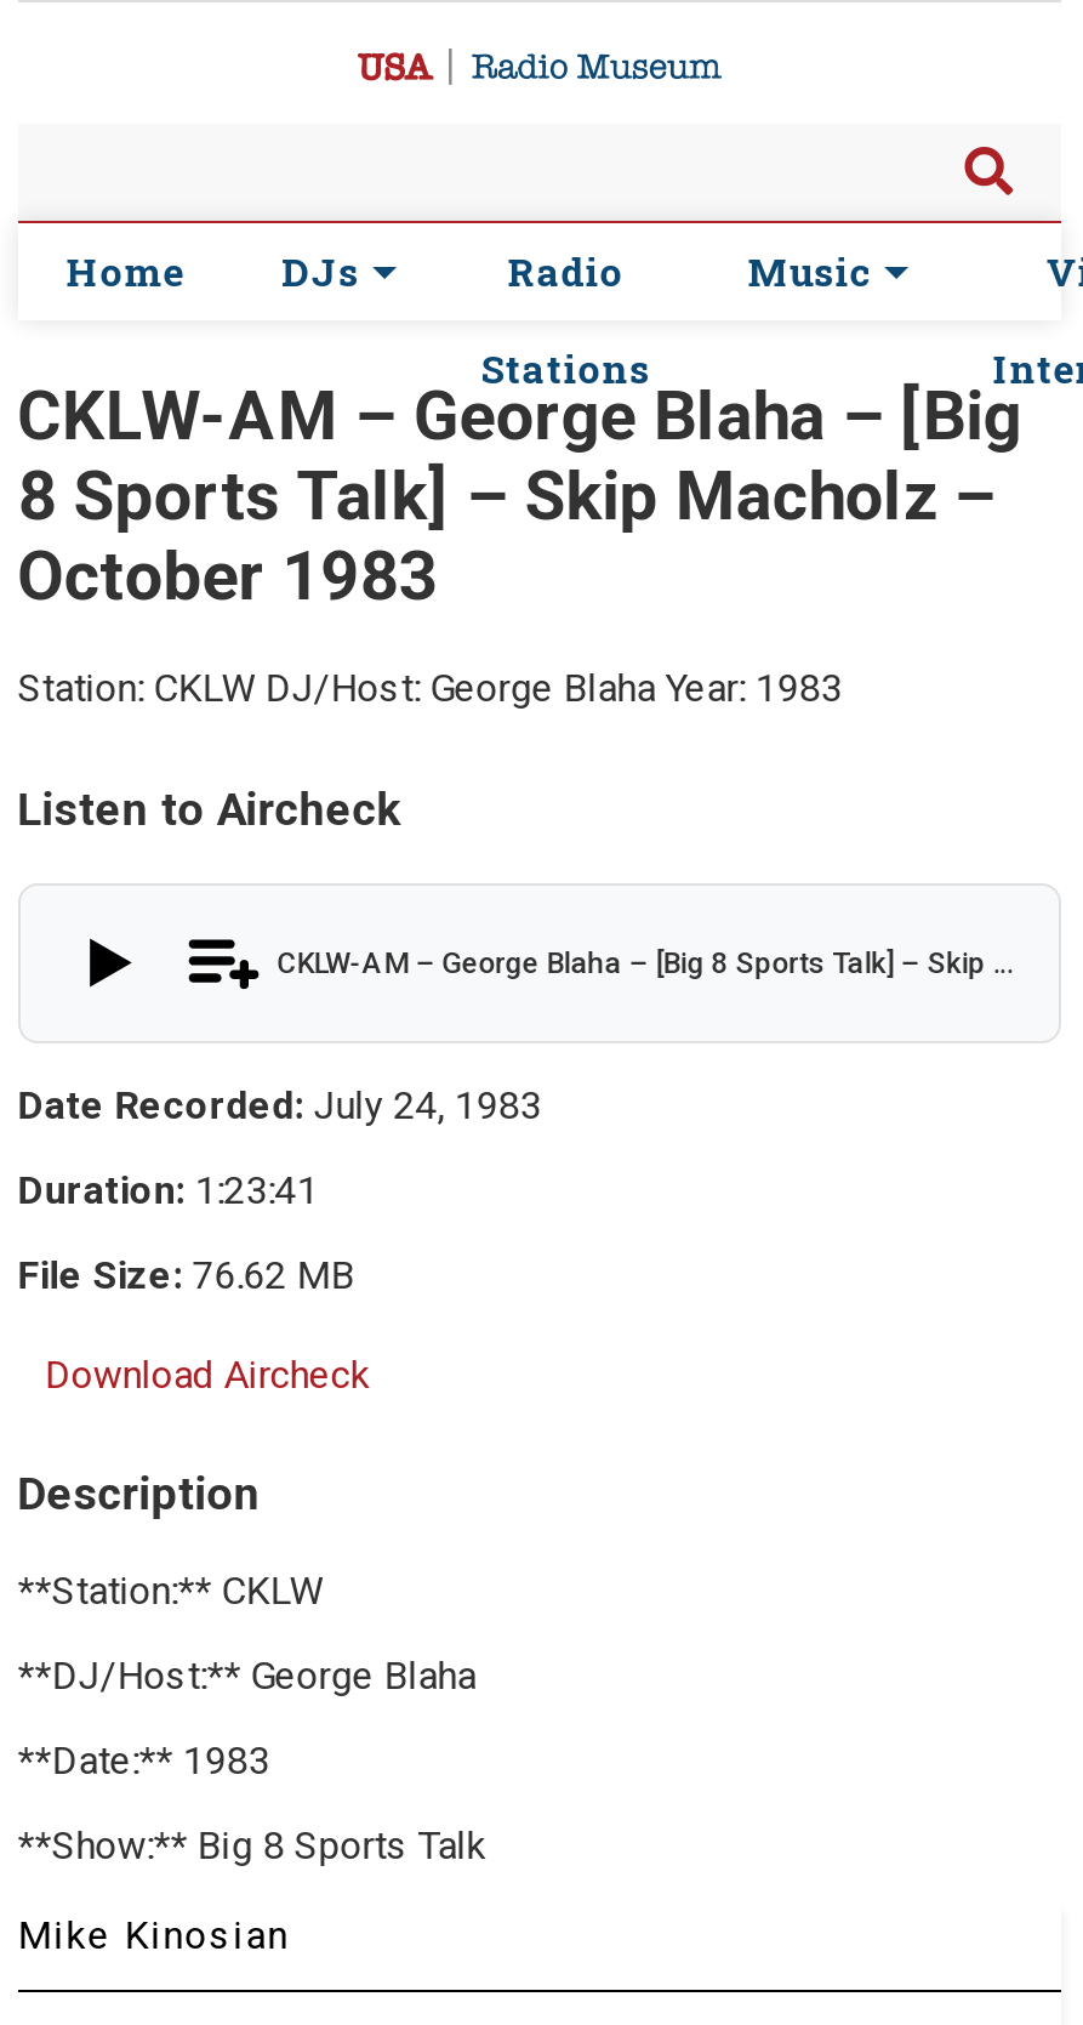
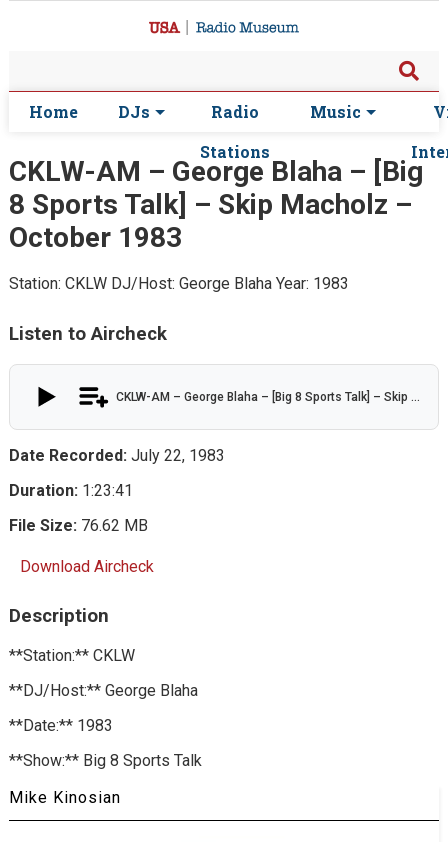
[17,1082,541,1128] Date Recorded: July 24, 1983 -> [9,446,225,465] Date Recorded: July 22, 1983

